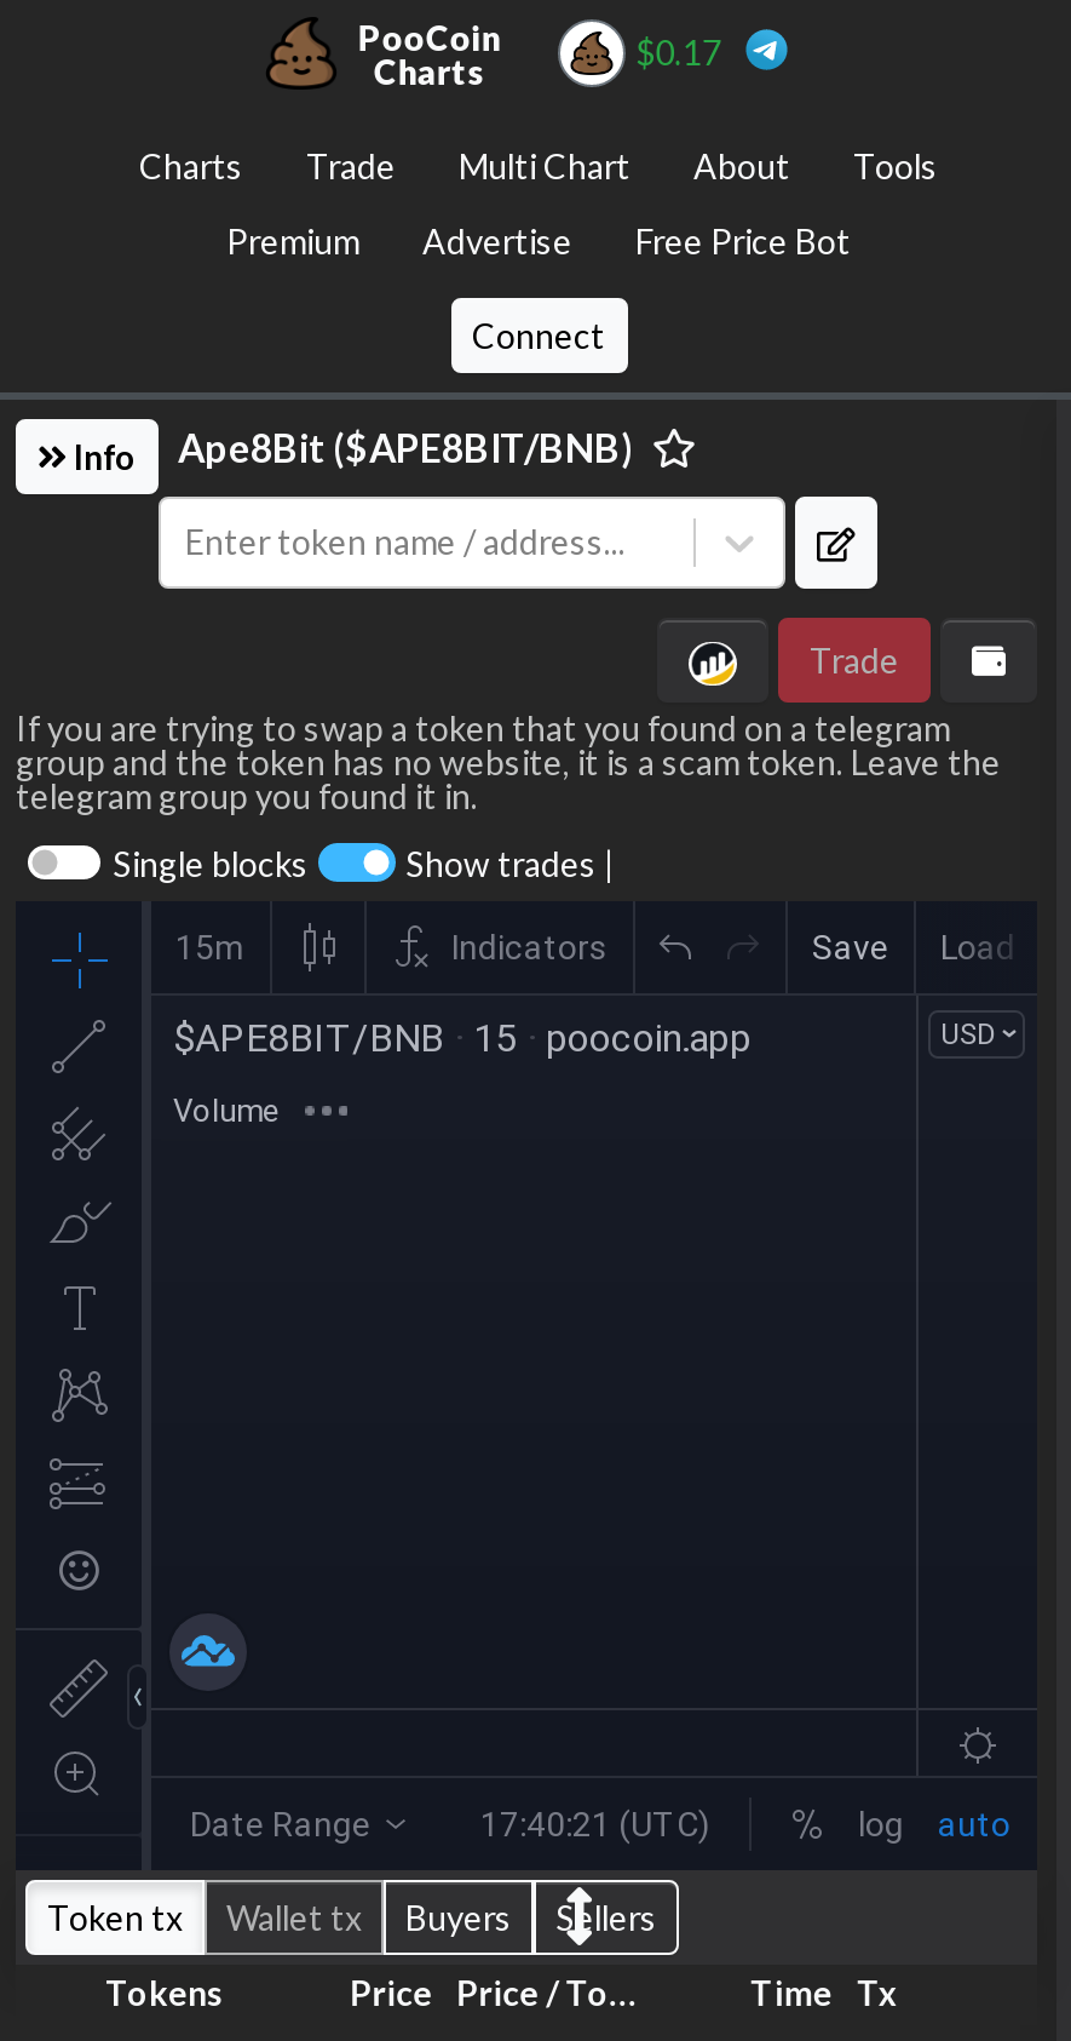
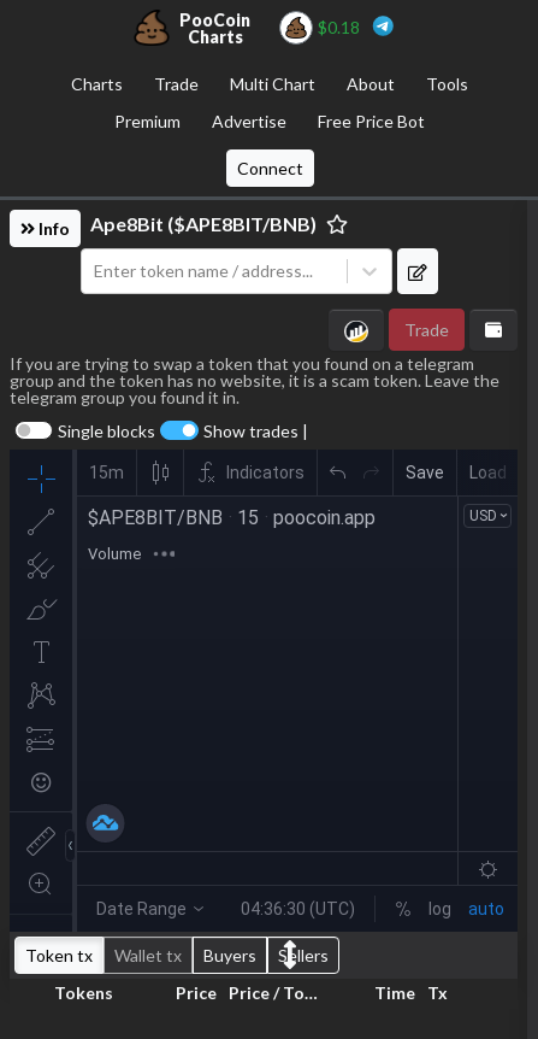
[636,31,721,73] $0.17 -> [318,17,360,37] $0.18

